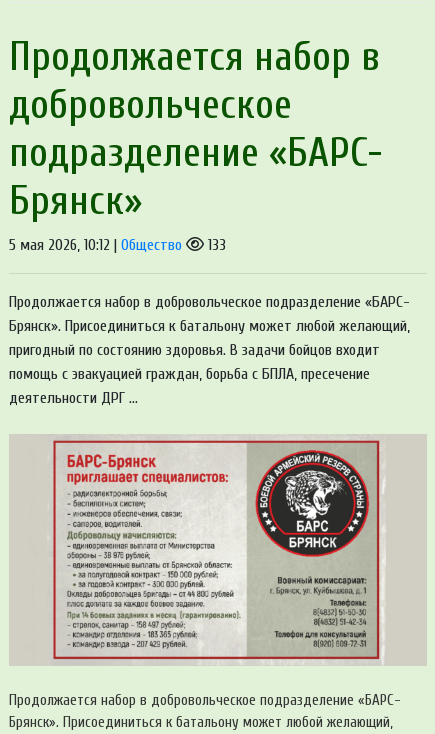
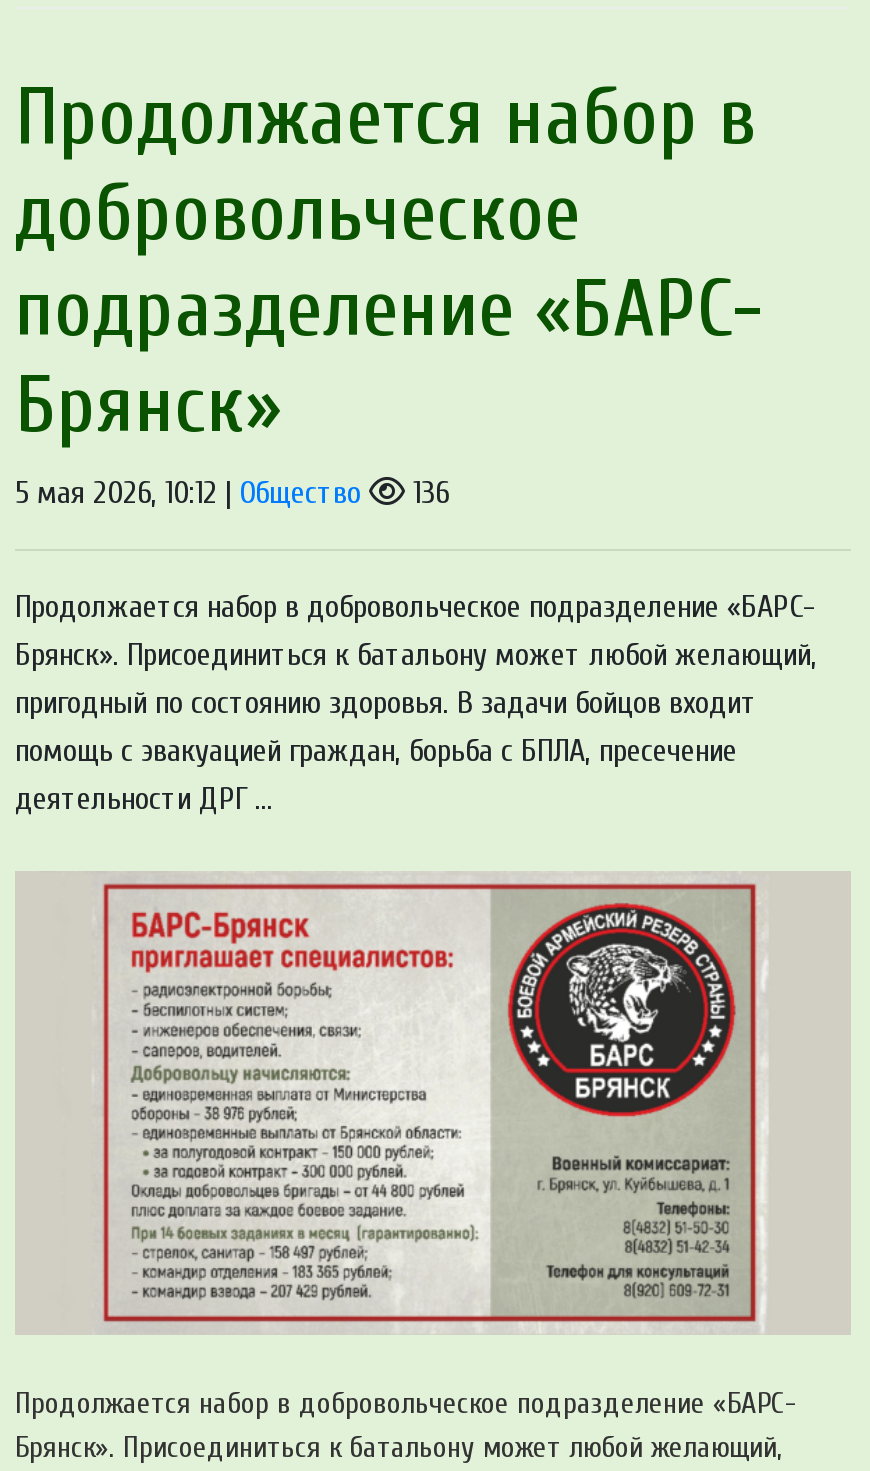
[204,236,226,254] 133 -> [405,475,449,511] 136

